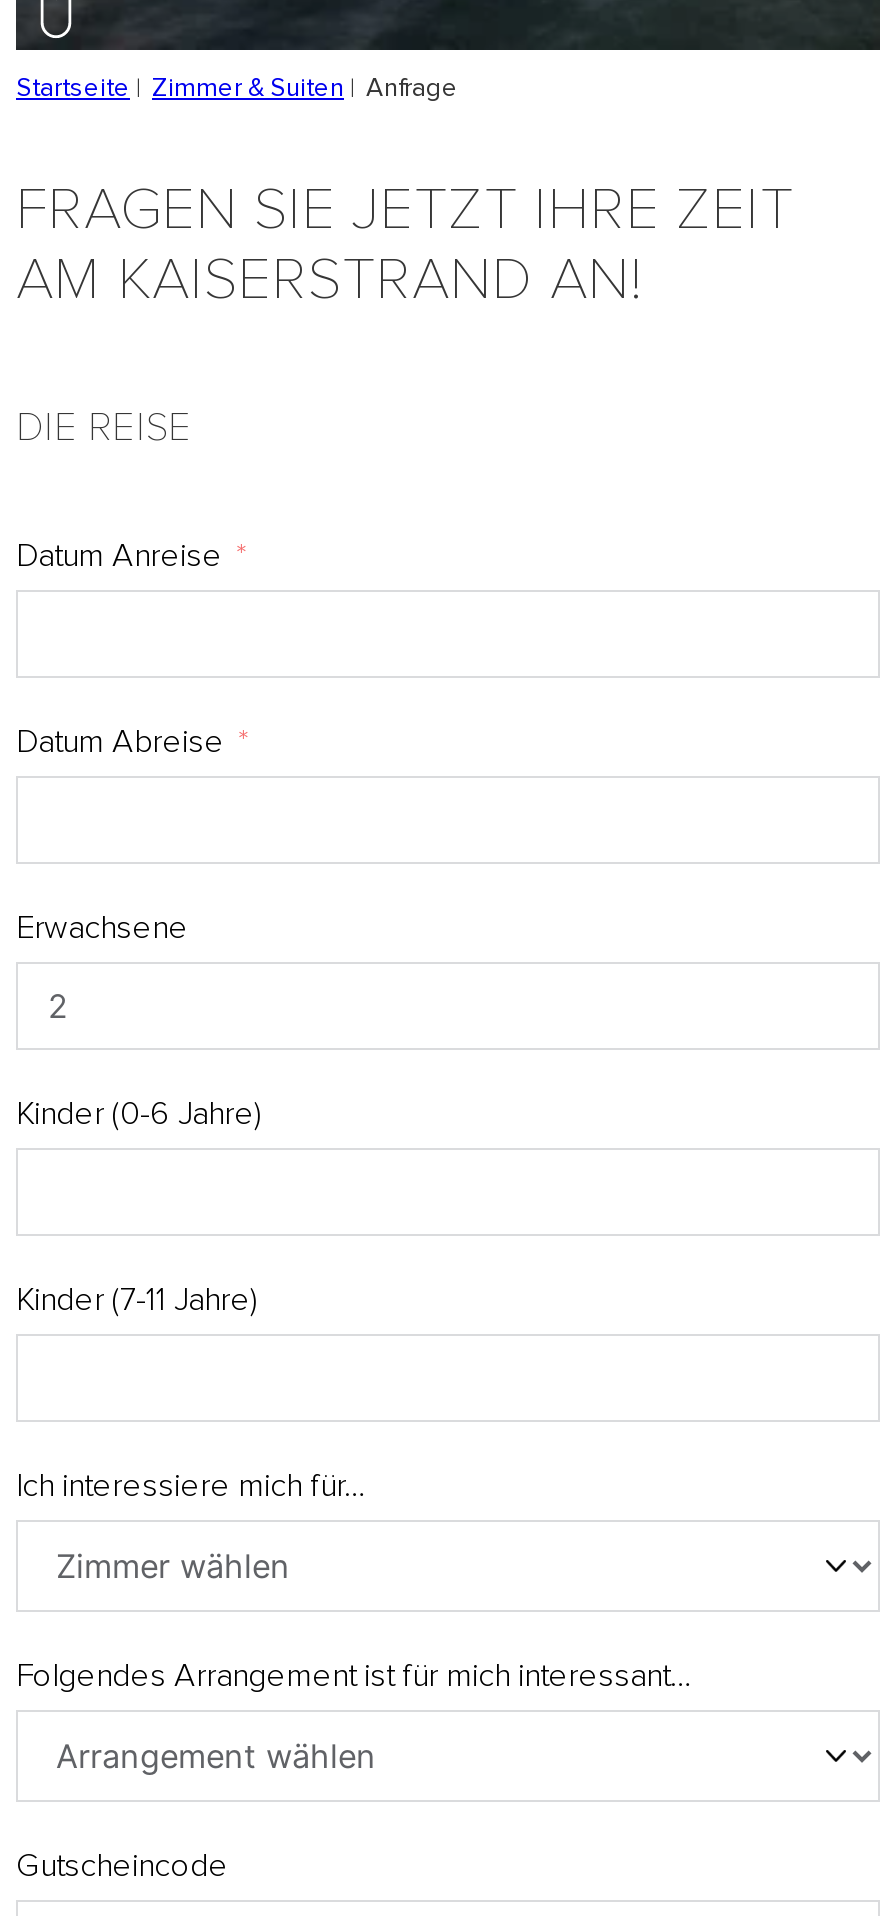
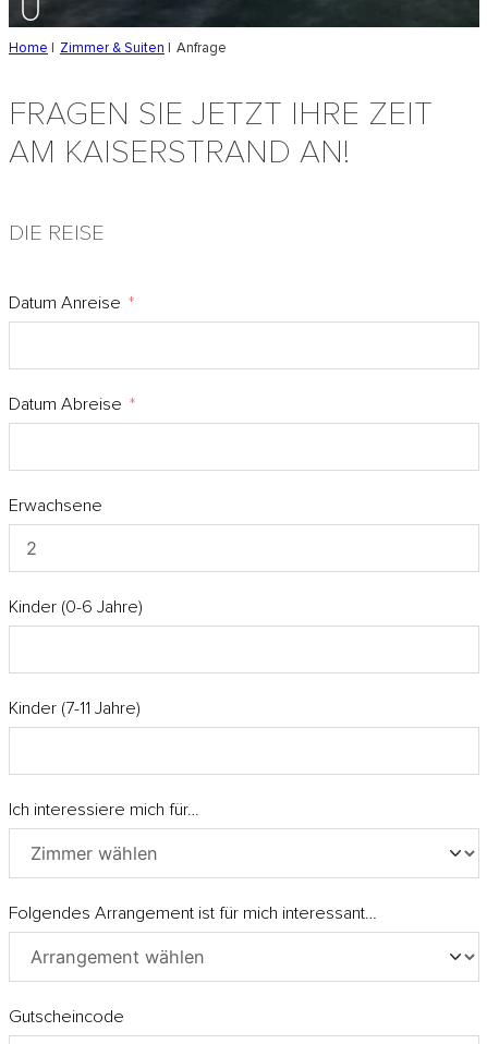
[16,71,130,103] Startseite -> [9,39,48,56] Home

